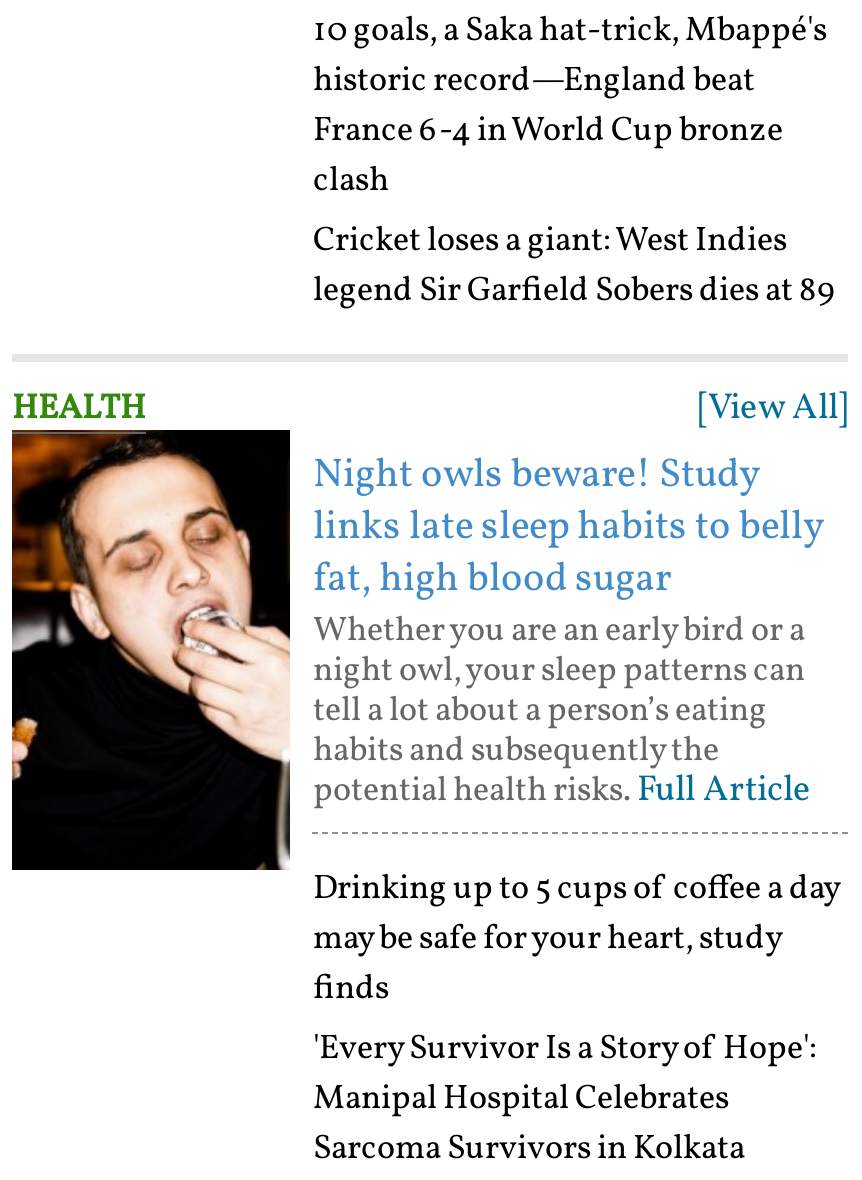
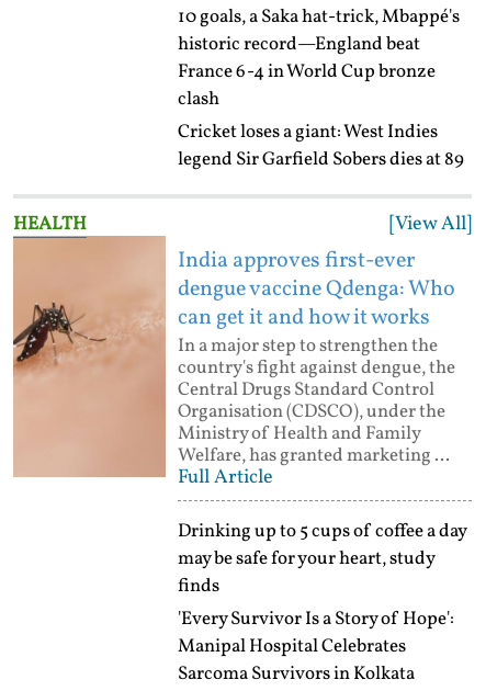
[10,428,823,872] [image] | Night owls beware! Study | links late sleep habits to belly | fat, high blood sugar | Whether you are an early bird or a | night owl, your sleep patterns can | tell a lot about a person’s eating | habits and subsequently the | potential health risks. Full Article -> [12,235,456,491] [image] | India approves first-ever | dengue vaccine Qdenga: Who | can get it and how it works | In a major step to strengthen the | country's fight against dengue, the | Central Drugs Standard Control | Organisation (CDSCO), under the | Ministry of Health and Family | Welfare, has granted marketing ... | Full Article

